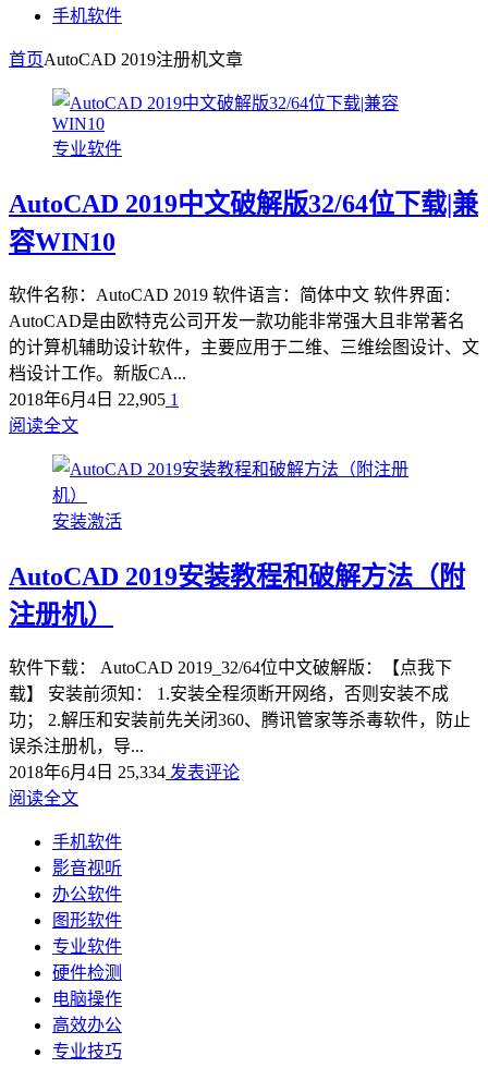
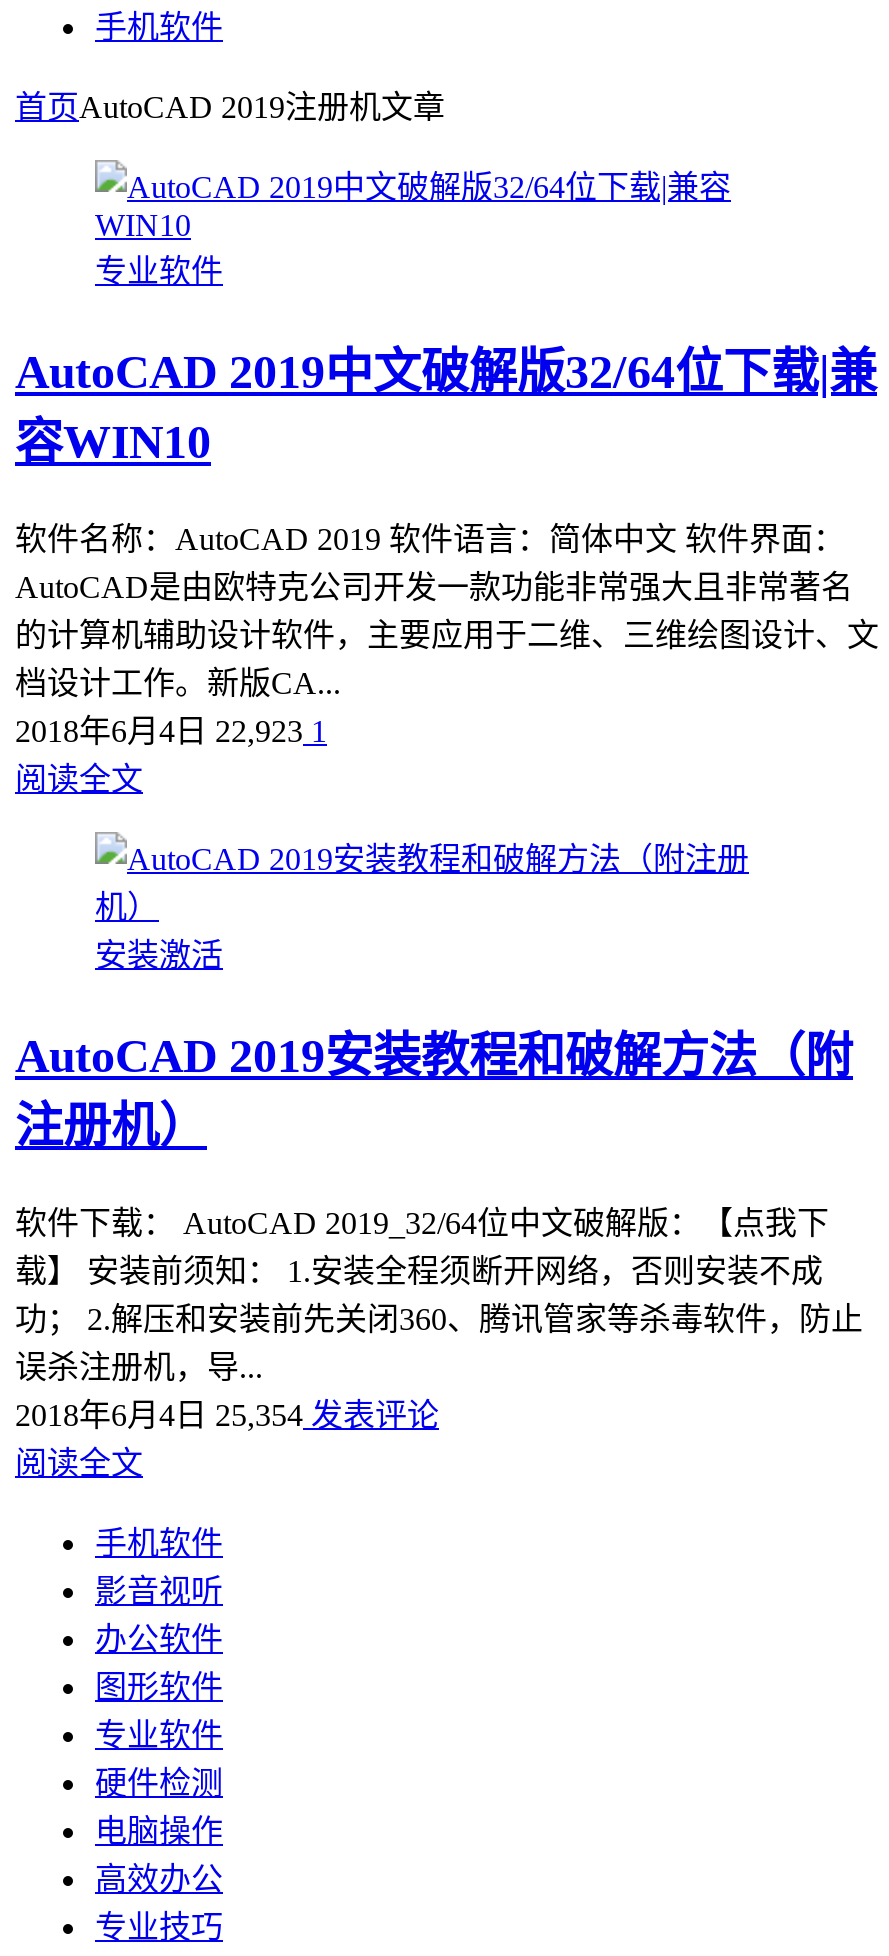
[9,390,179,408] 2018年6月4日22,905 1 -> [15,714,327,748] 2018年6月4日22,923 1
[9,762,240,781] 2018年6月4日25,334发表评论 -> [15,1397,439,1431] 2018年6月4日25,354发表评论

